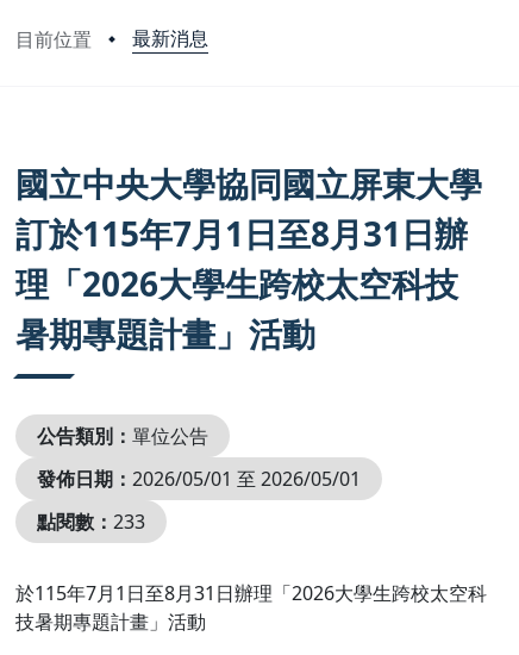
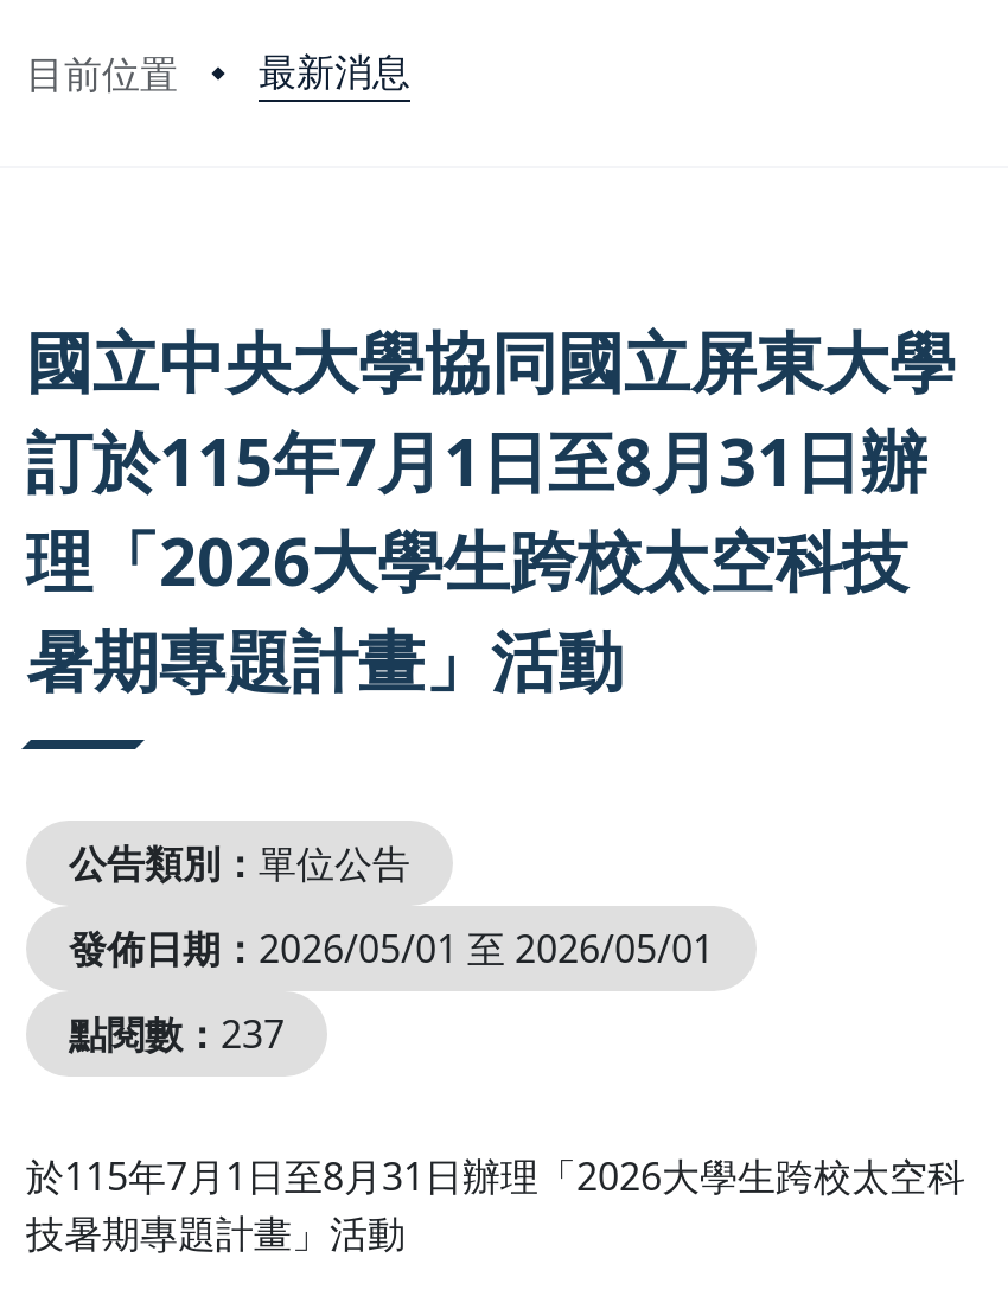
[37,509,145,535] 點閱數：233 -> [69,1008,285,1060] 點閱數：237

